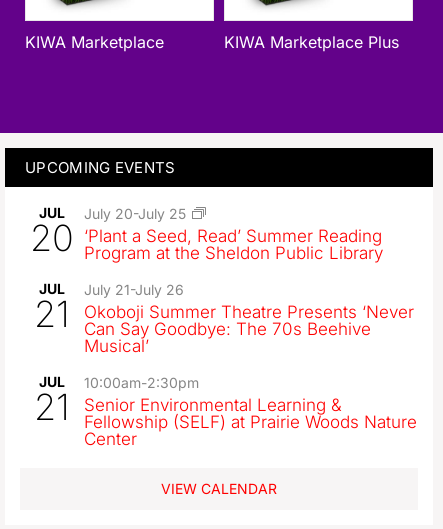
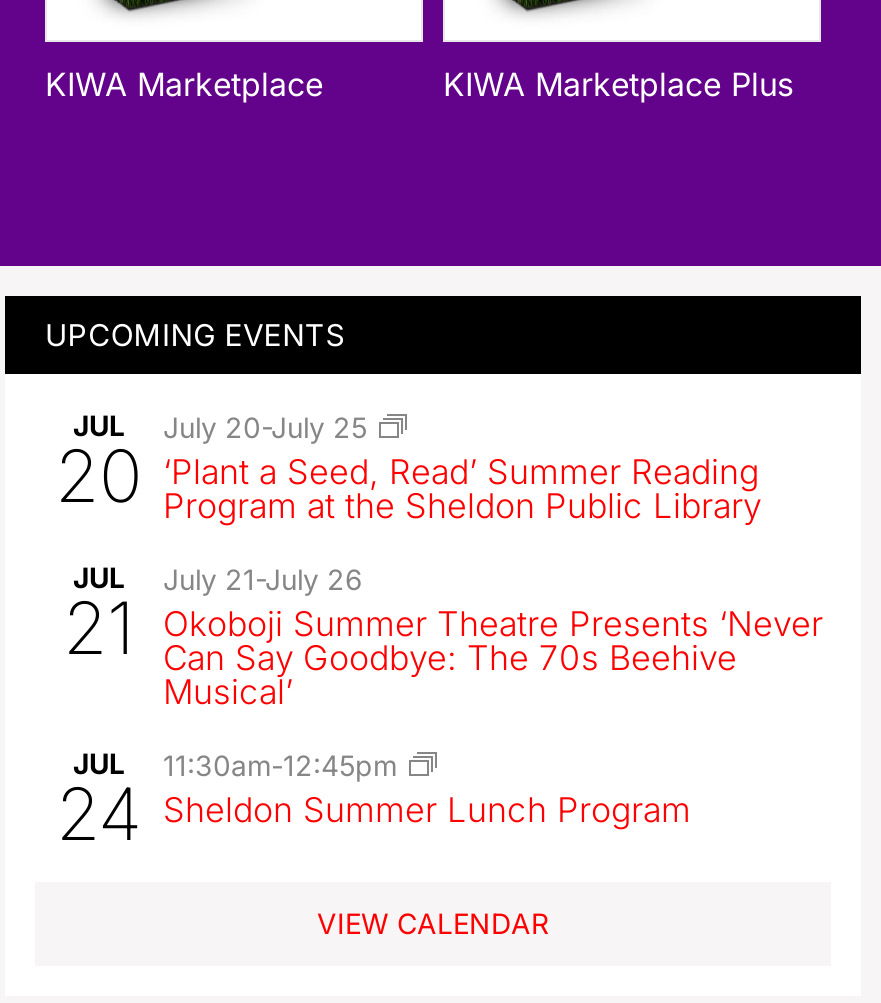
[84,374,417,449] 10:00am-2:30pm | Senior Environmental Learning & | Fellowship (SELF) at Prairie Woods Nature | Center -> [163,747,691,829] 11:30am-12:45pm | Sheldon Summer Lunch Program
[34,385,70,429] 21 -> [56,769,142,857] 24

